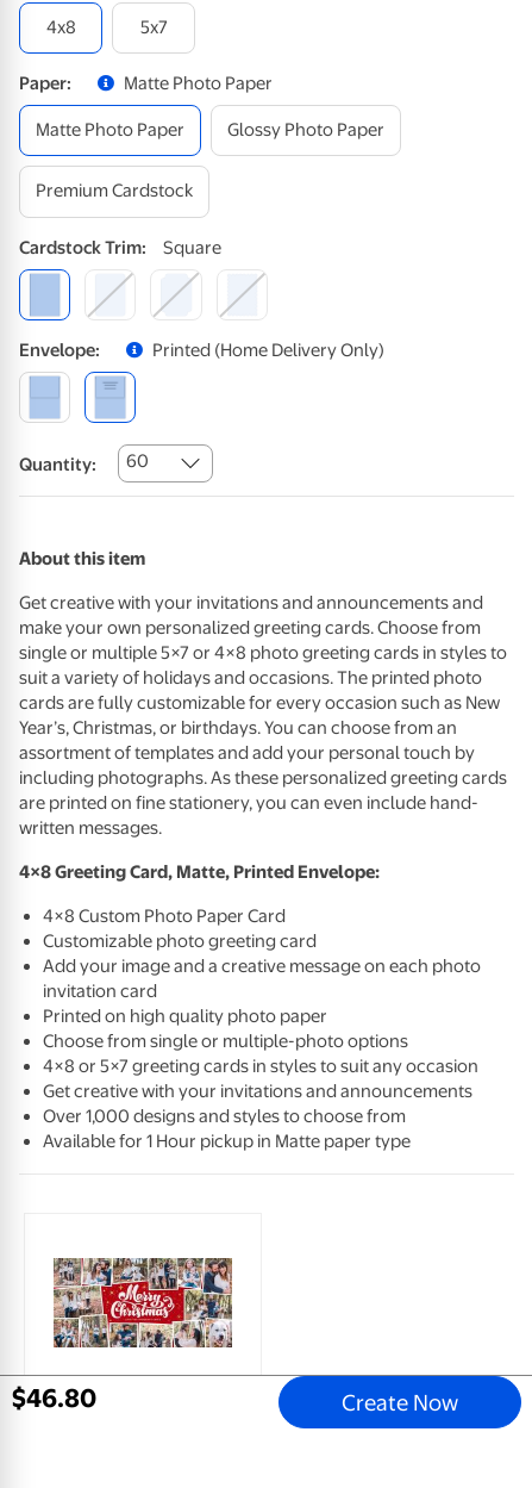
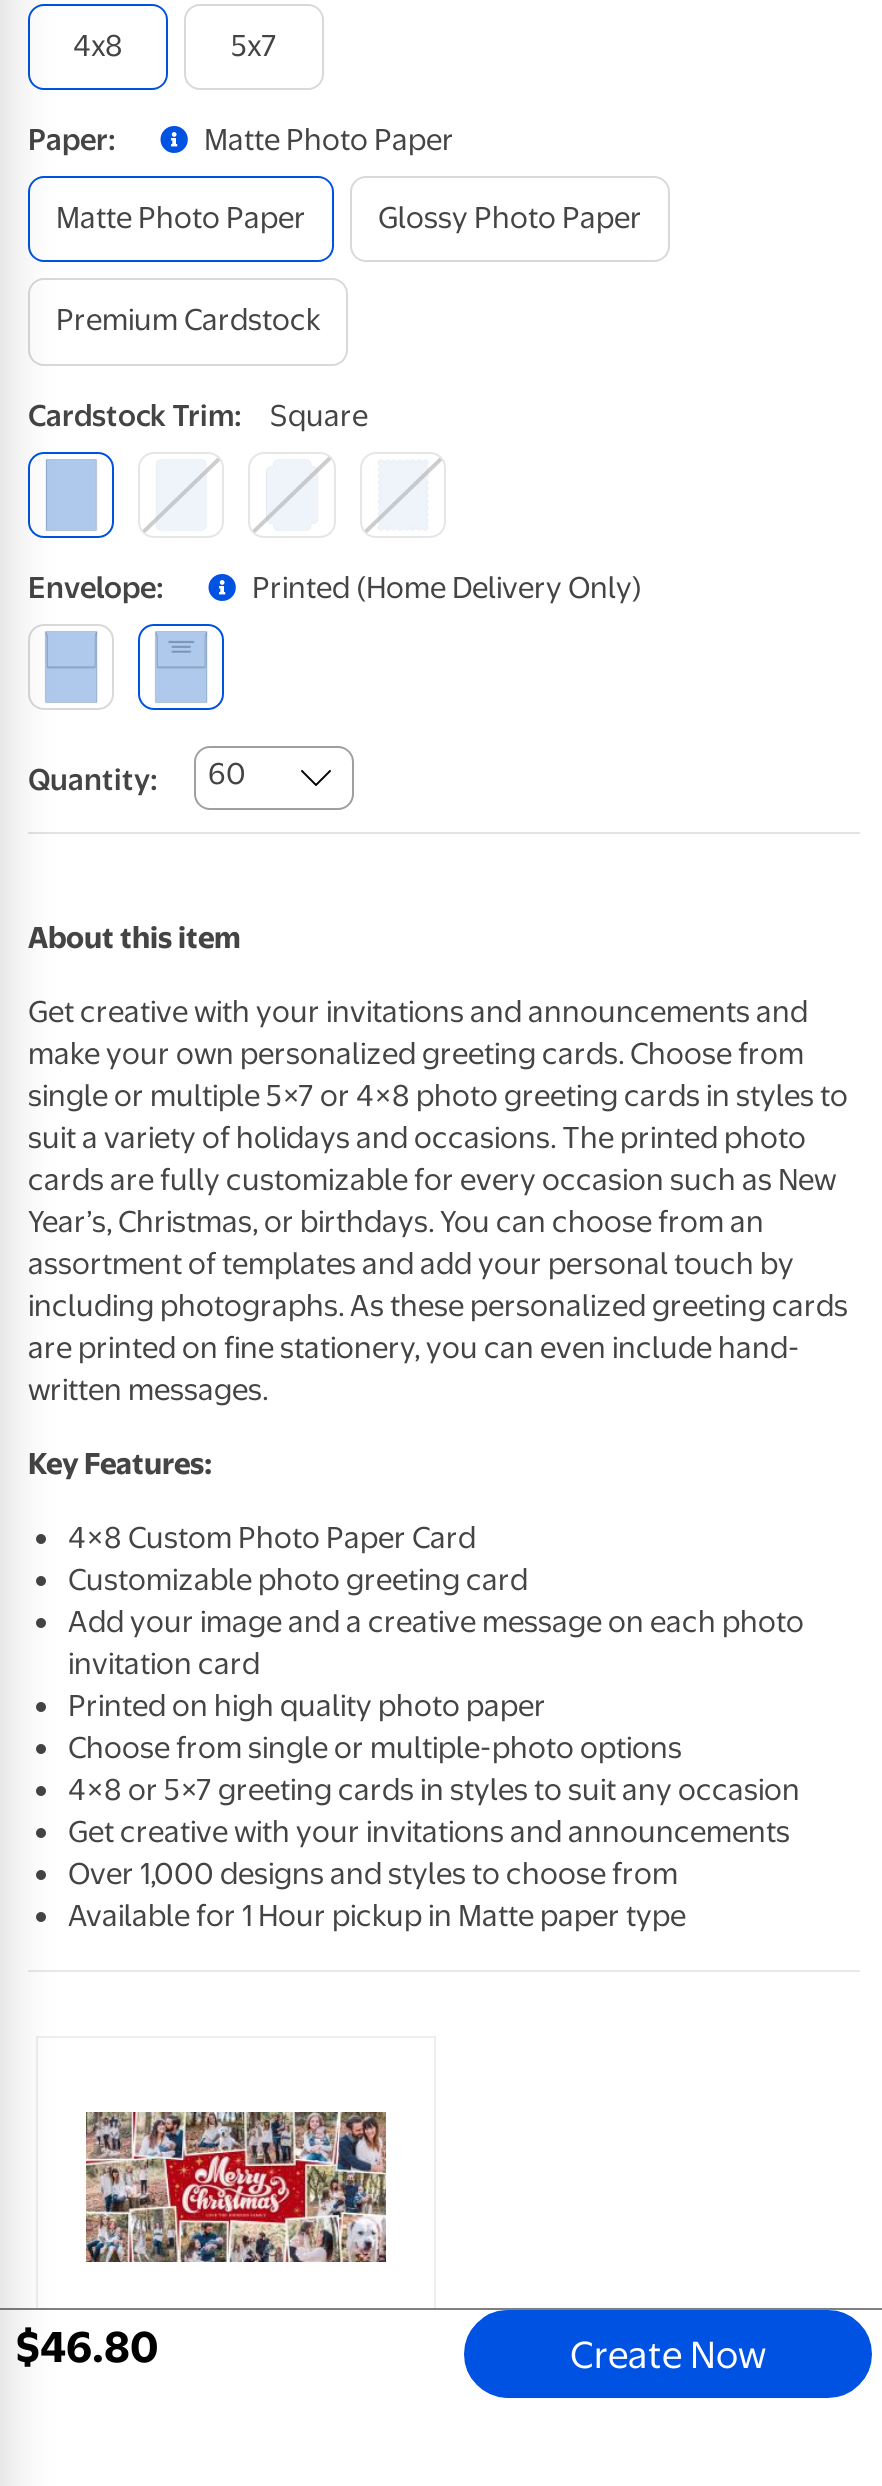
[19,861,380,883] 4×8 Greeting Card, Matte, Printed Envelope: -> [28,1446,212,1482] Key Features:

